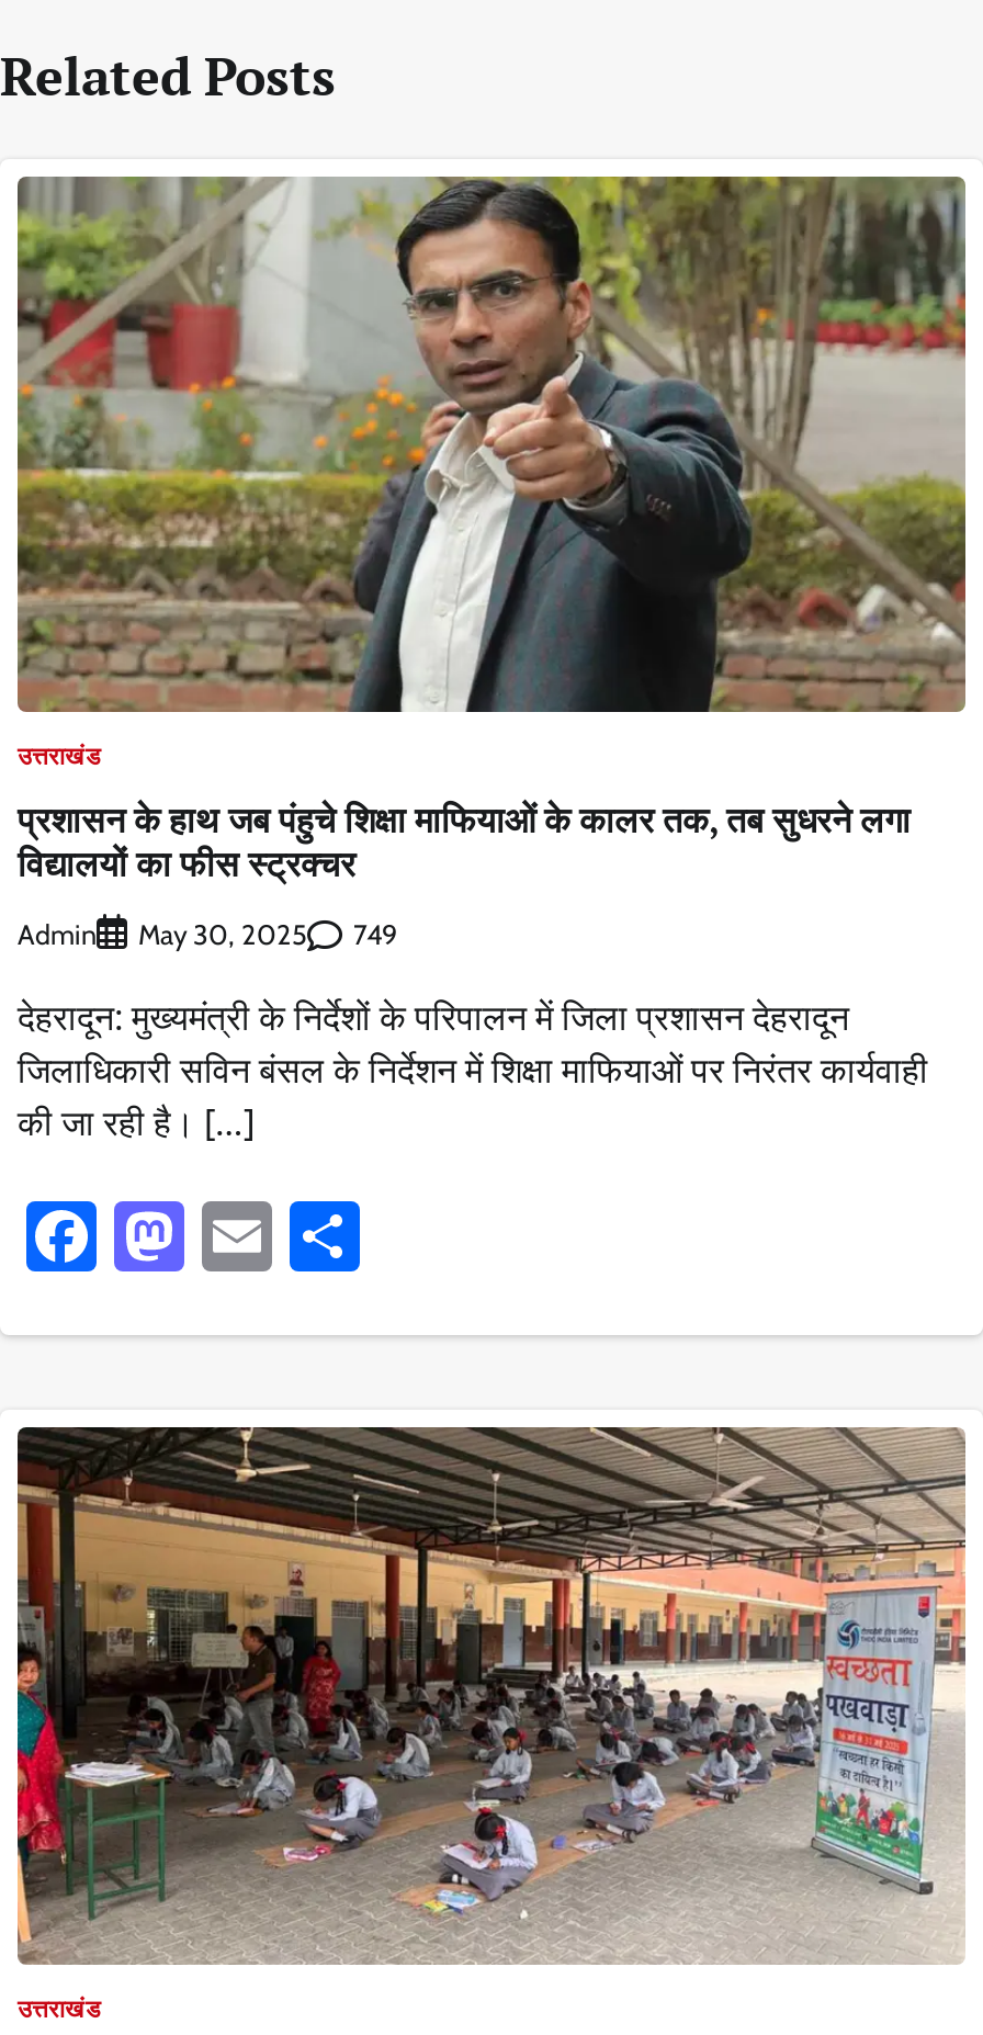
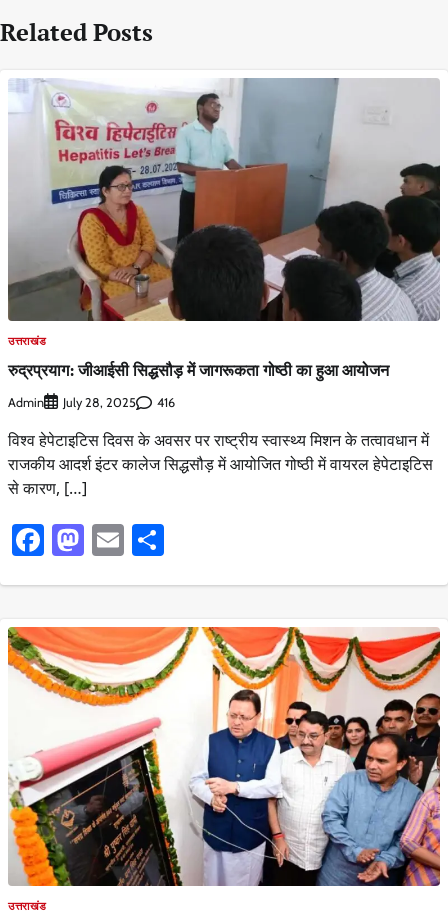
[15,174,968,887] [image] | प्रशासन के हाथ जब पंहुचे शिक्षा माफियाओं के कालर तक, तब सुधरने लगा | विद्यालयों का फीस स्ट्रक्चर -> [8,78,441,381] [image] | रुद्रप्रयाग: जीआईसी सिद्धसौड़ में जागरूकता गोष्ठी का हुआ आयोजन
[138,917,397,951] May 30, 2025 | 749 -> [63,394,175,410] July 28, 2025 | 416
[18,993,928,1147] देहरादून: मुख्यमंत्री के निर्देशों के परिपालन में जिला प्रशासन देहरादून | जिलाधिकारी सविन बंसल के निर्देशन में शिक्षा माफियाओं पर निरंतर कार्यवाही | की जा रही है। […] -> [8,429,433,499] विश्व हेपेटाइटिस दिवस के अवसर पर राष्ट्रीय स्वास्थ्य मिशन के तत्वावधान में | राजकीय आदर्श इंटर कालेज सिद्धसौड़ में आयोजित गोष्ठी में वायरल हेपेटाइटिस | से कारण, […]
[15,1425,965,1967] [image] -> [7,626,441,887] [image]

